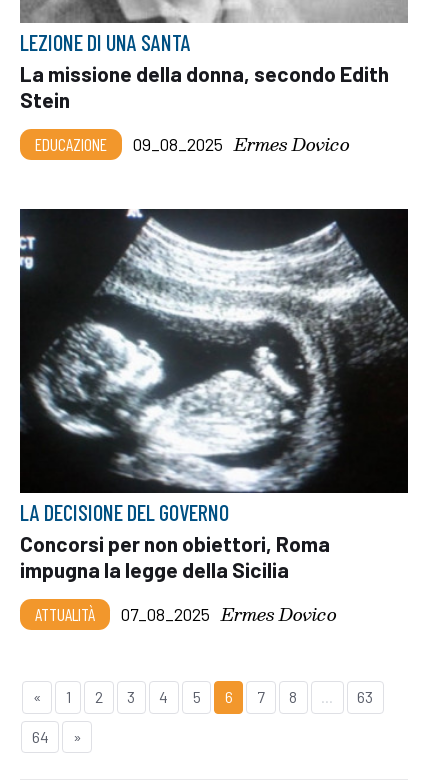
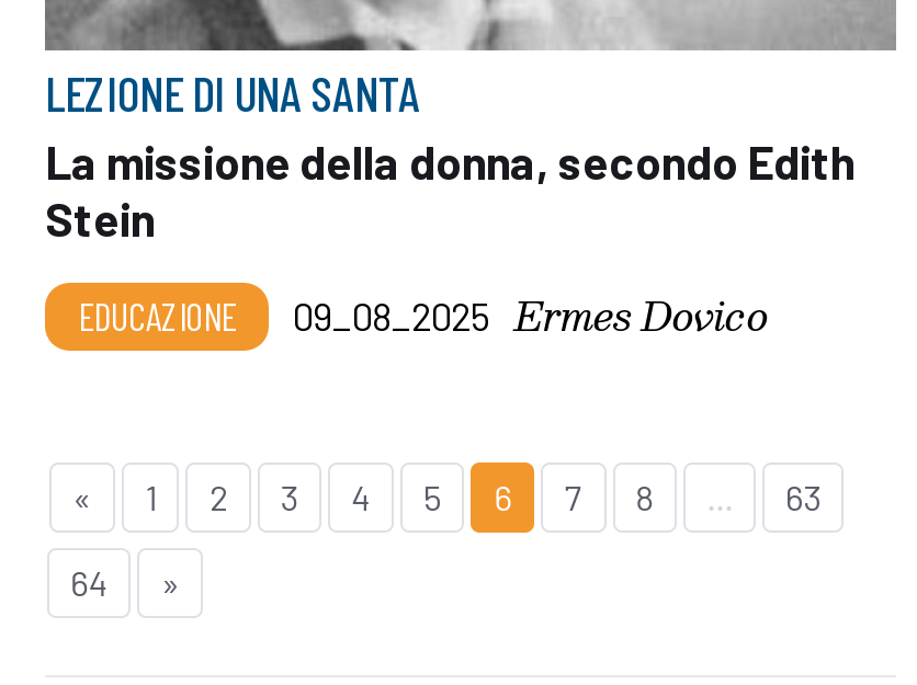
[19,208,408,628] [image] | LA DECISIONE DEL GOVERNO | Concorsi per non obiettori, Roma | impugna la legge della Sicilia | ATTUALITÀ | 07_08_2025 Ermes Dovico -> none

